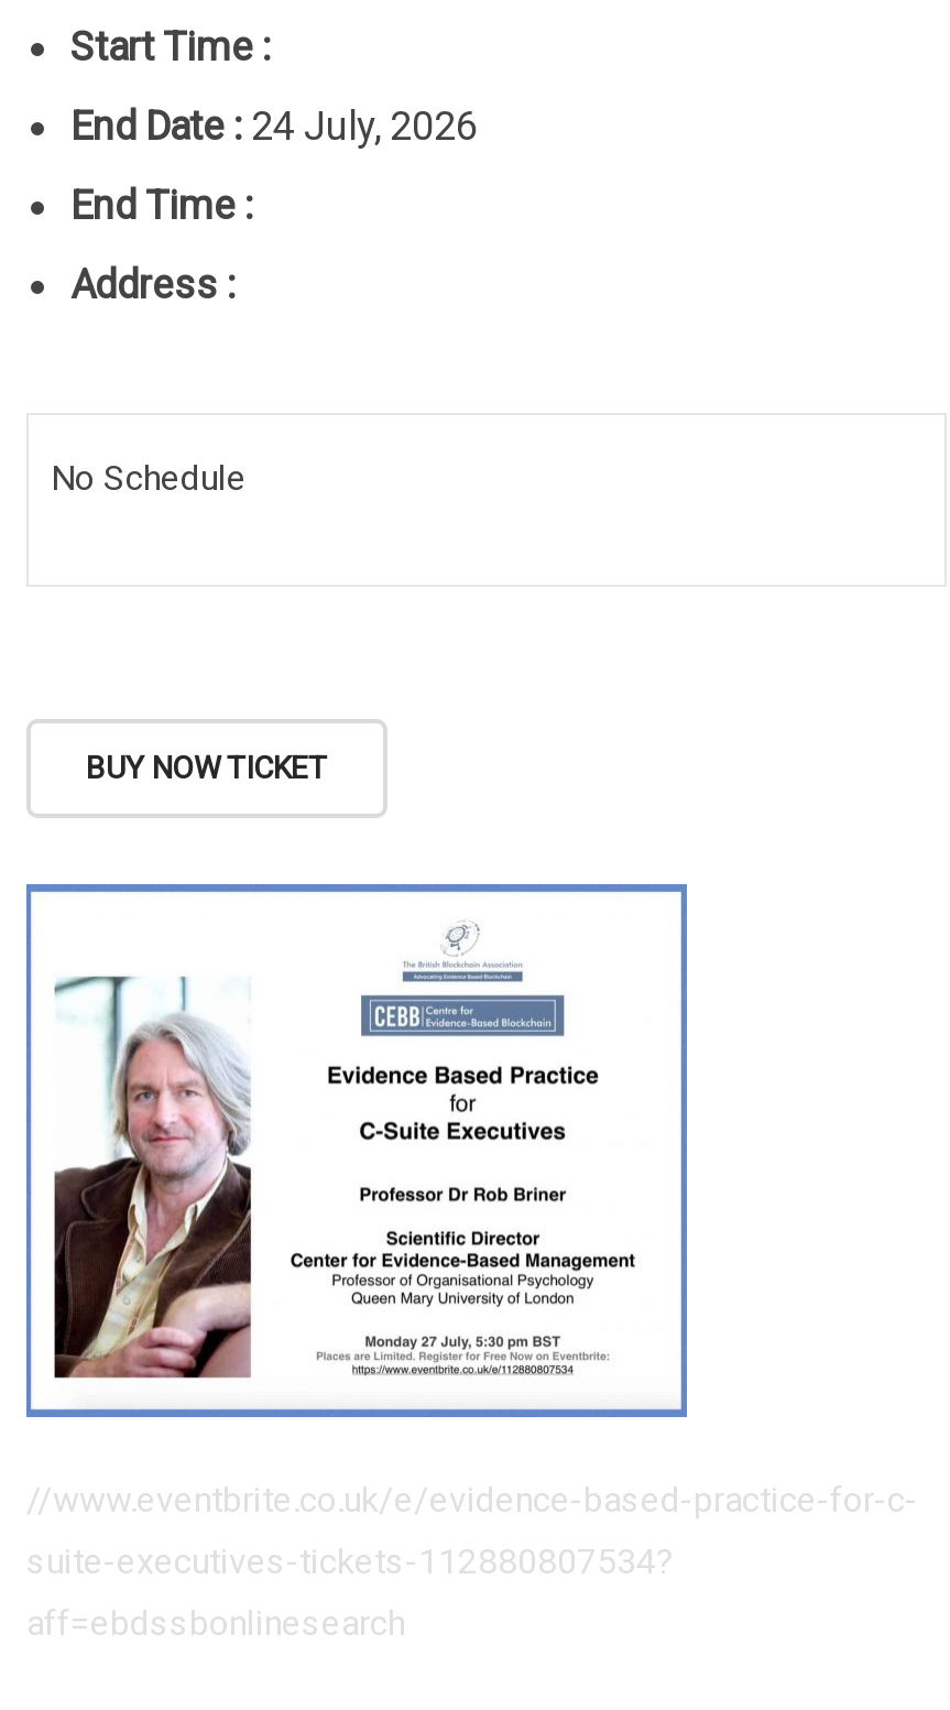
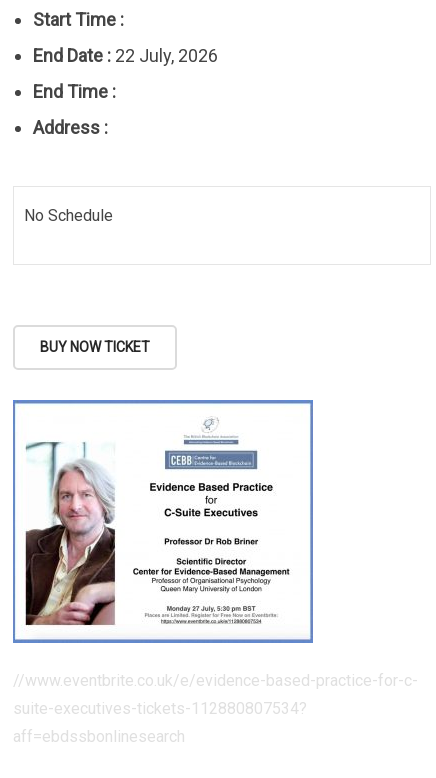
[70,102,478,148] End Date : 24 July, 2026 -> [33,45,218,66] End Date : 22 July, 2026

